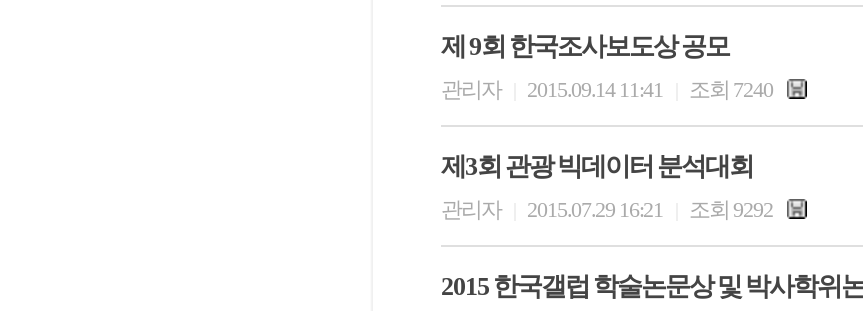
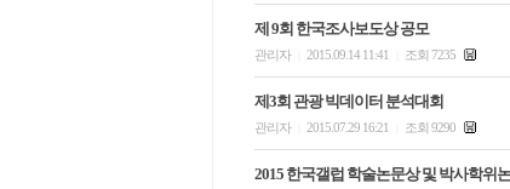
[441,77,777,101] 관리자 2015.09.14 11:41 조회 7240 -> [254,47,458,62] 관리자 2015.09.14 11:41 조회 7235
[441,197,777,221] 관리자 2015.07.29 16:21 조회 9292 -> [254,120,458,134] 관리자 2015.07.29 16:21 조회 9290

